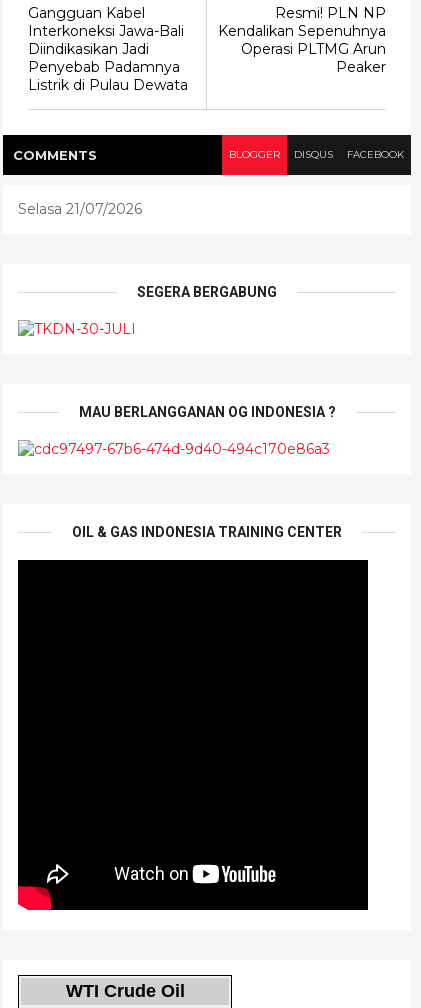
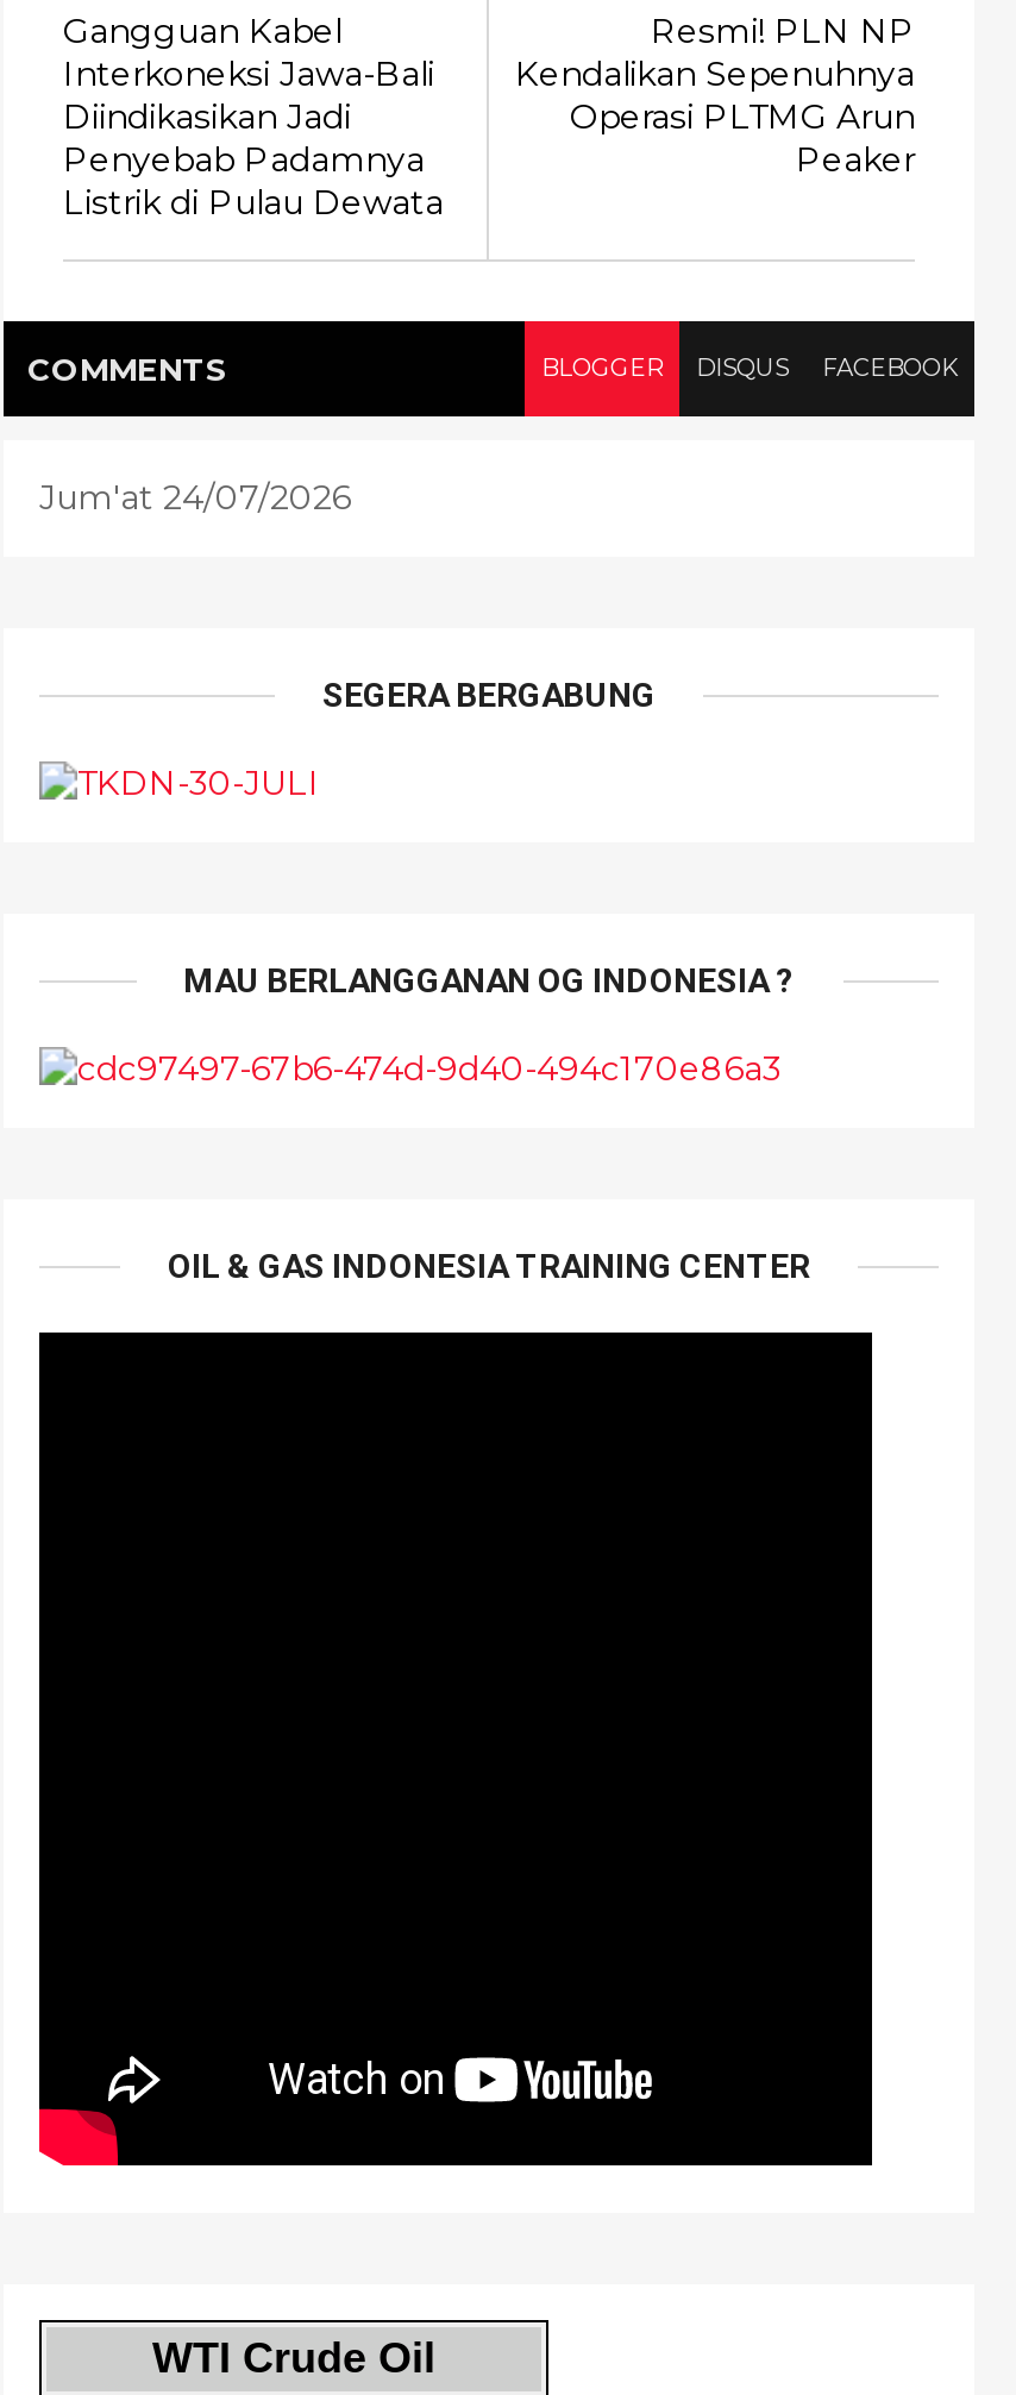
[18,200,142,218] Selasa 21/07/2026 -> [39,476,351,519] Jum'at 24/07/2026

